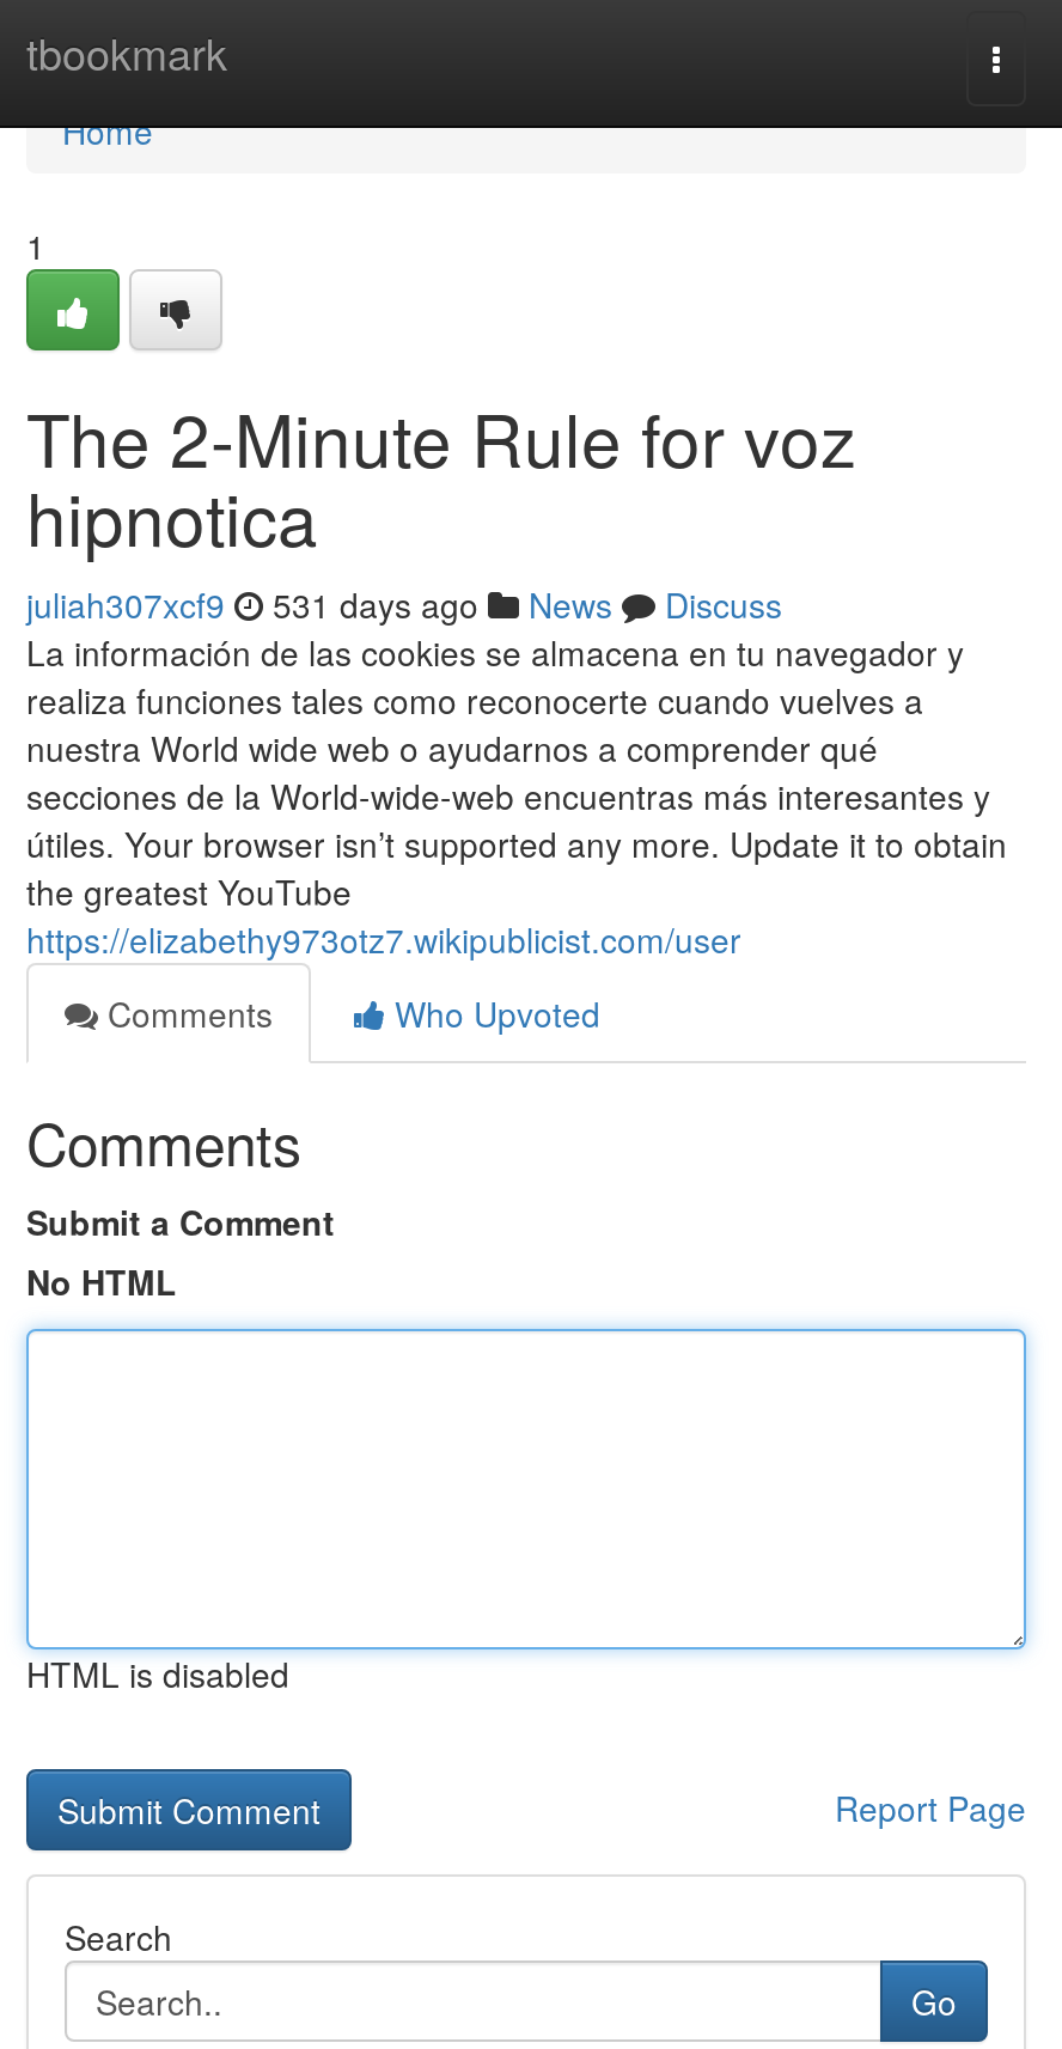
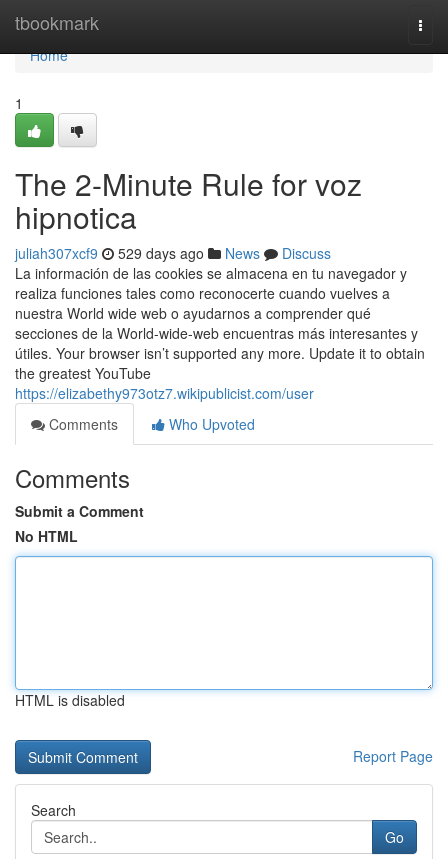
[26,580,782,628] juliah307xcf9 531 days ago News Discuss -> [15,243,331,263] juliah307xcf9 529 days ago News Discuss

